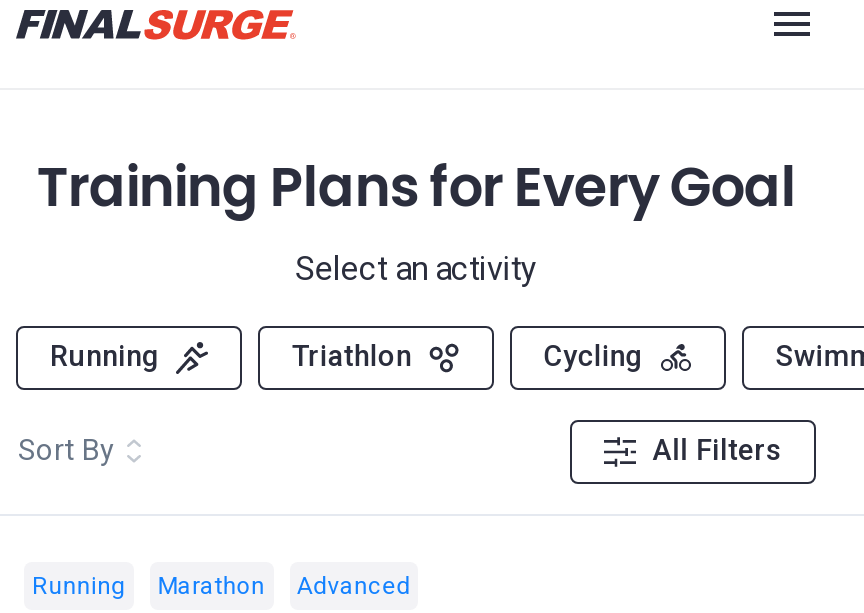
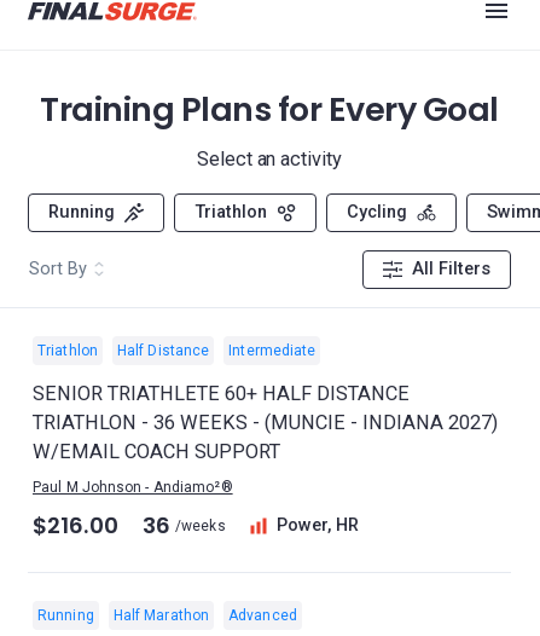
none -> [33,342,497,540] Triathlon | Half Distance | Intermediate | SENIOR TRIATHLETE 60+ HALF DISTANCE | TRIATHLON - 36 WEEKS - (MUNCIE - INDIANA 2027) | W/EMAIL COACH SUPPORT | Paul M Johnson - Andiamo²® | $216.00 | 36 /weeks | Power, HR
[157,572,265,600] Marathon -> [113,607,209,624] Half Marathon

